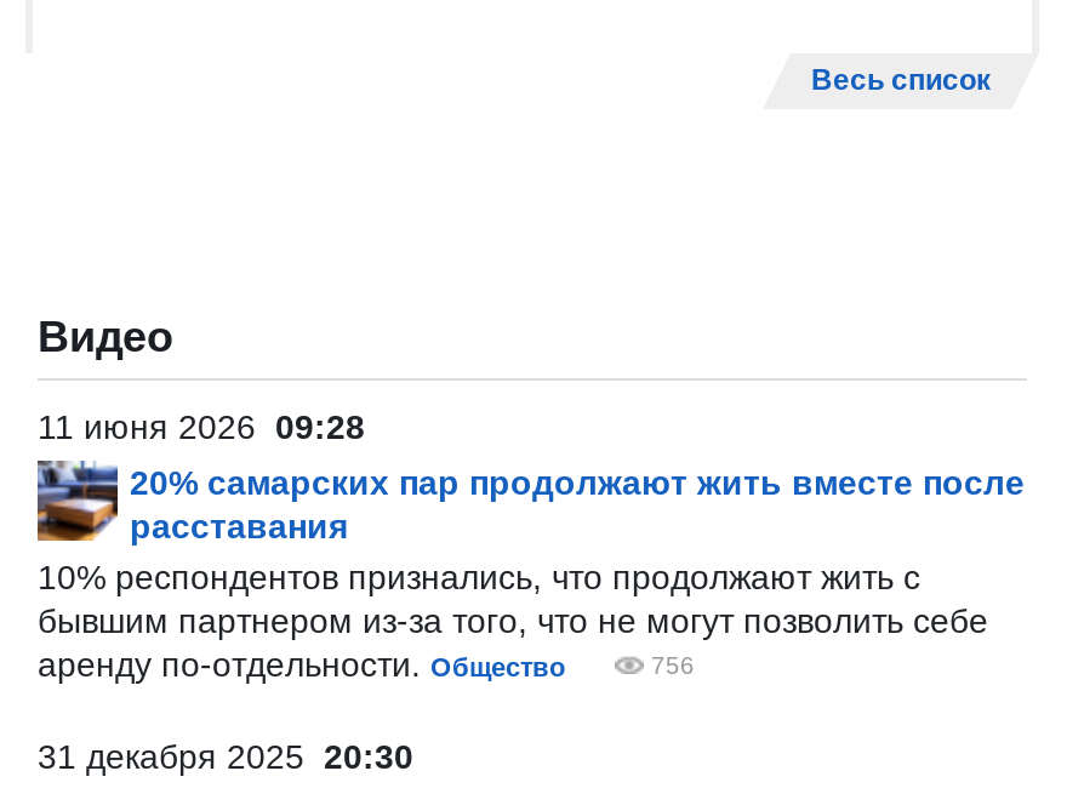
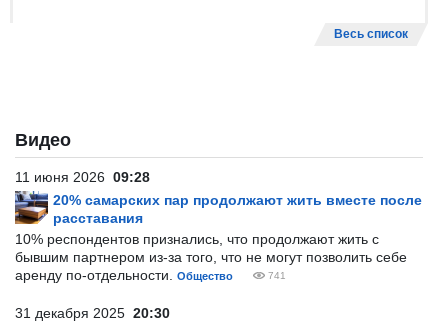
[651,652,695,679] 756 -> [268,270,286,281] 741

